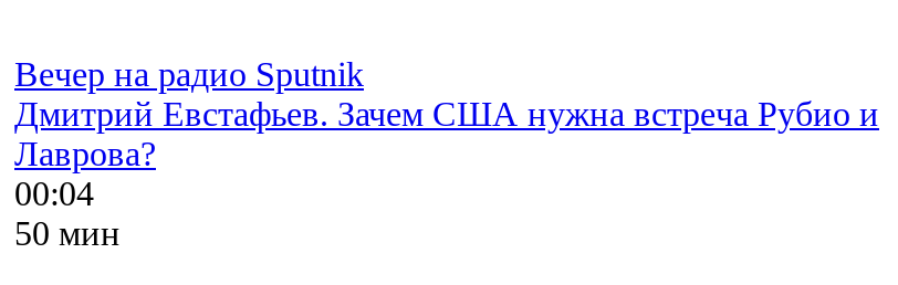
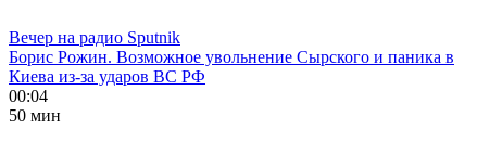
[14,95,879,172] Дмитрий Евстафьев. Зачем США нужна встреча Рубио и | Лаврова? -> [9,48,454,86] Борис Рожин. Возможное увольнение Сырского и паника в | Киева из-за ударов ВС РФ

